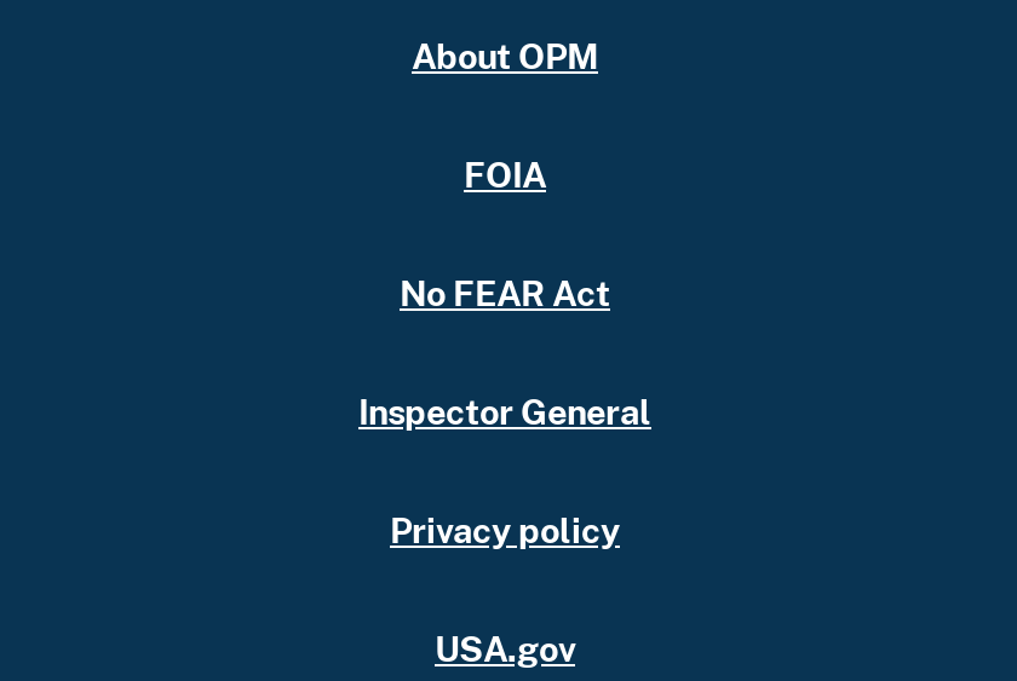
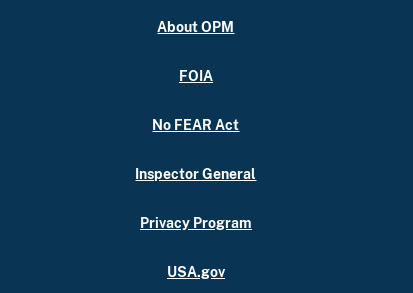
[390,509,620,551] Privacy policy -> [140,214,252,231] Privacy Program

